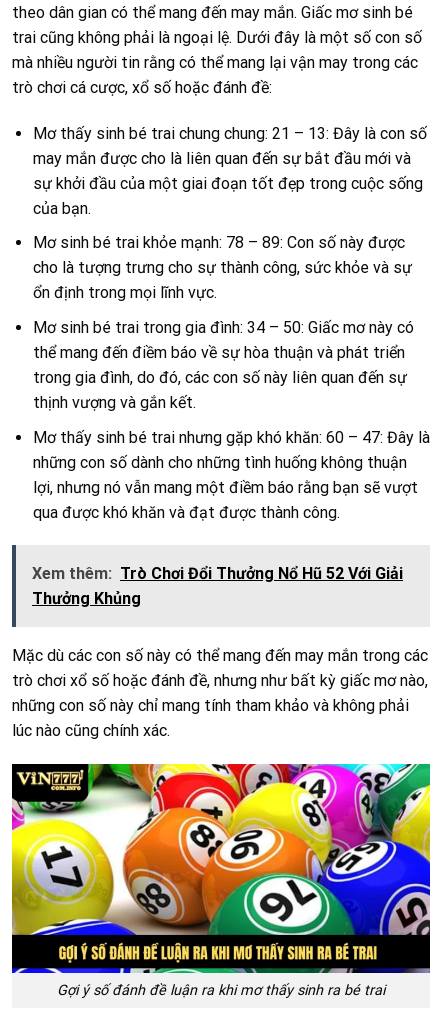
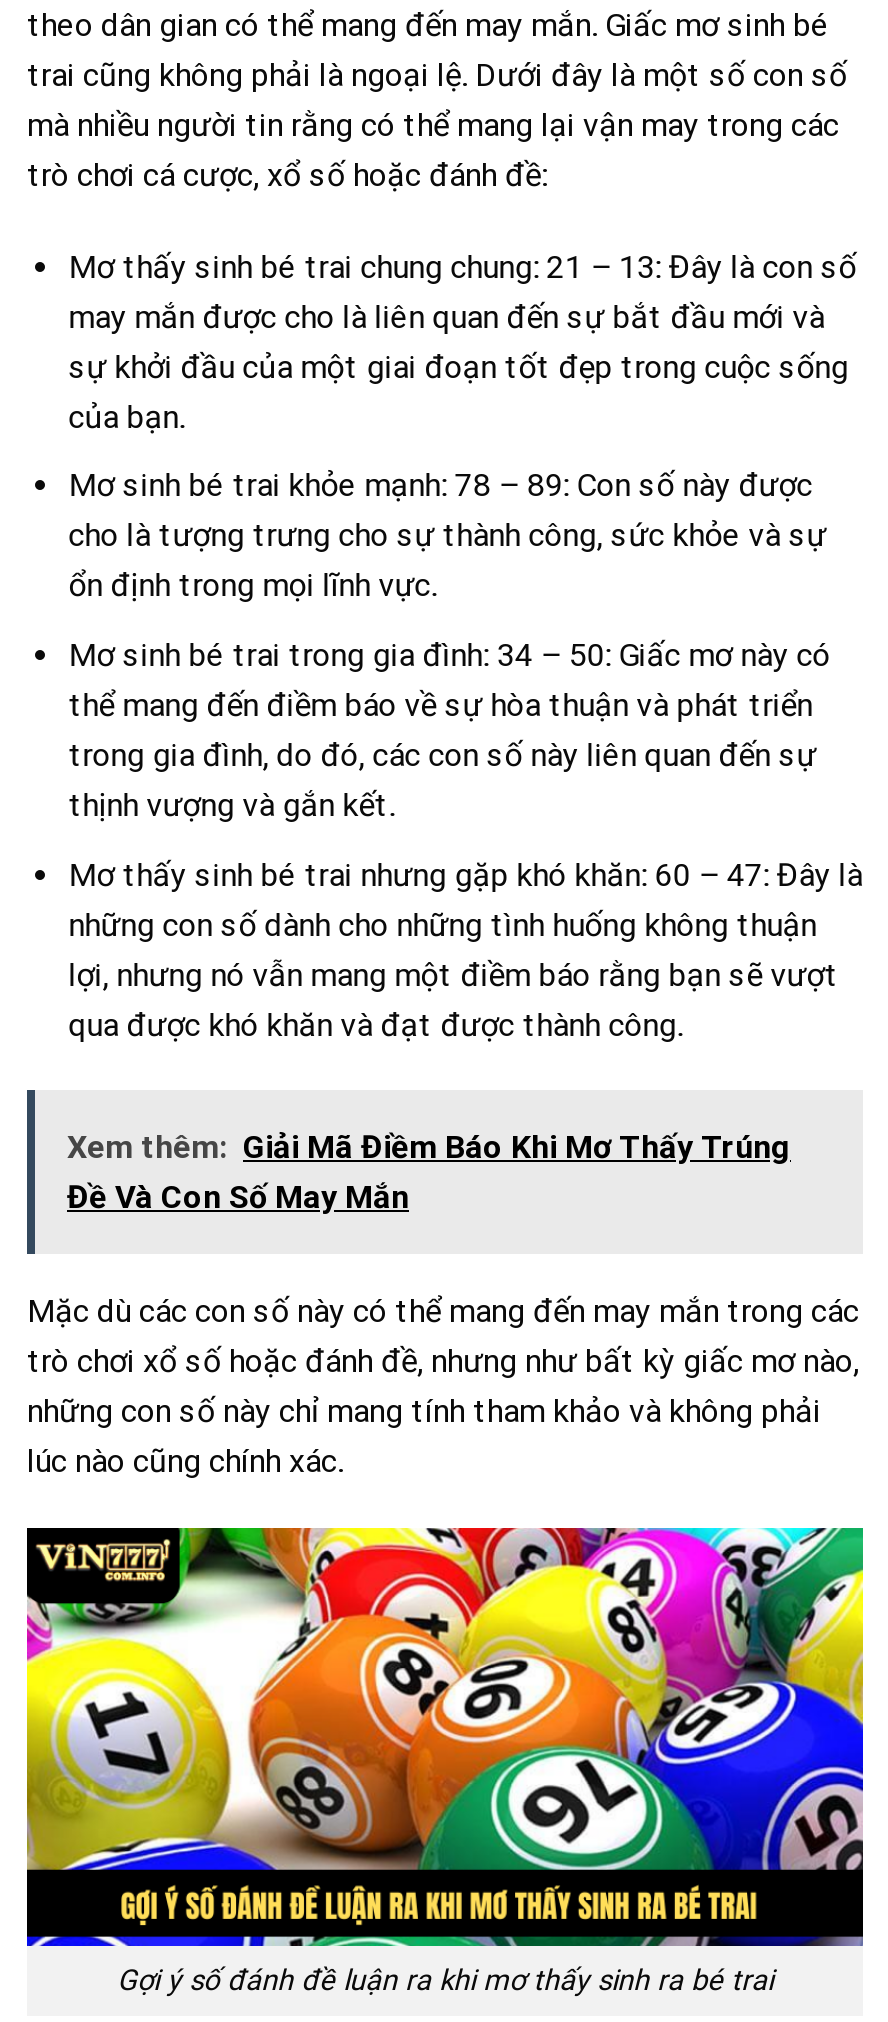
[32,564,403,608] Xem thêm: Trò Chơi Đổi Thưởng Nổ Hũ 52 Với Giải | Thưởng Khủng -> [67,1129,791,1217] Xem thêm: Giải Mã Điềm Báo Khi Mơ Thấy Trúng | Đề Và Con Số May Mắn

